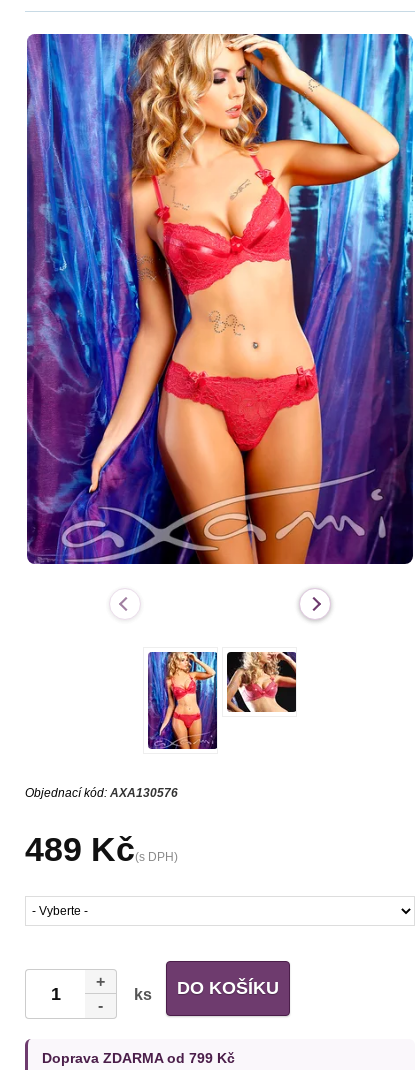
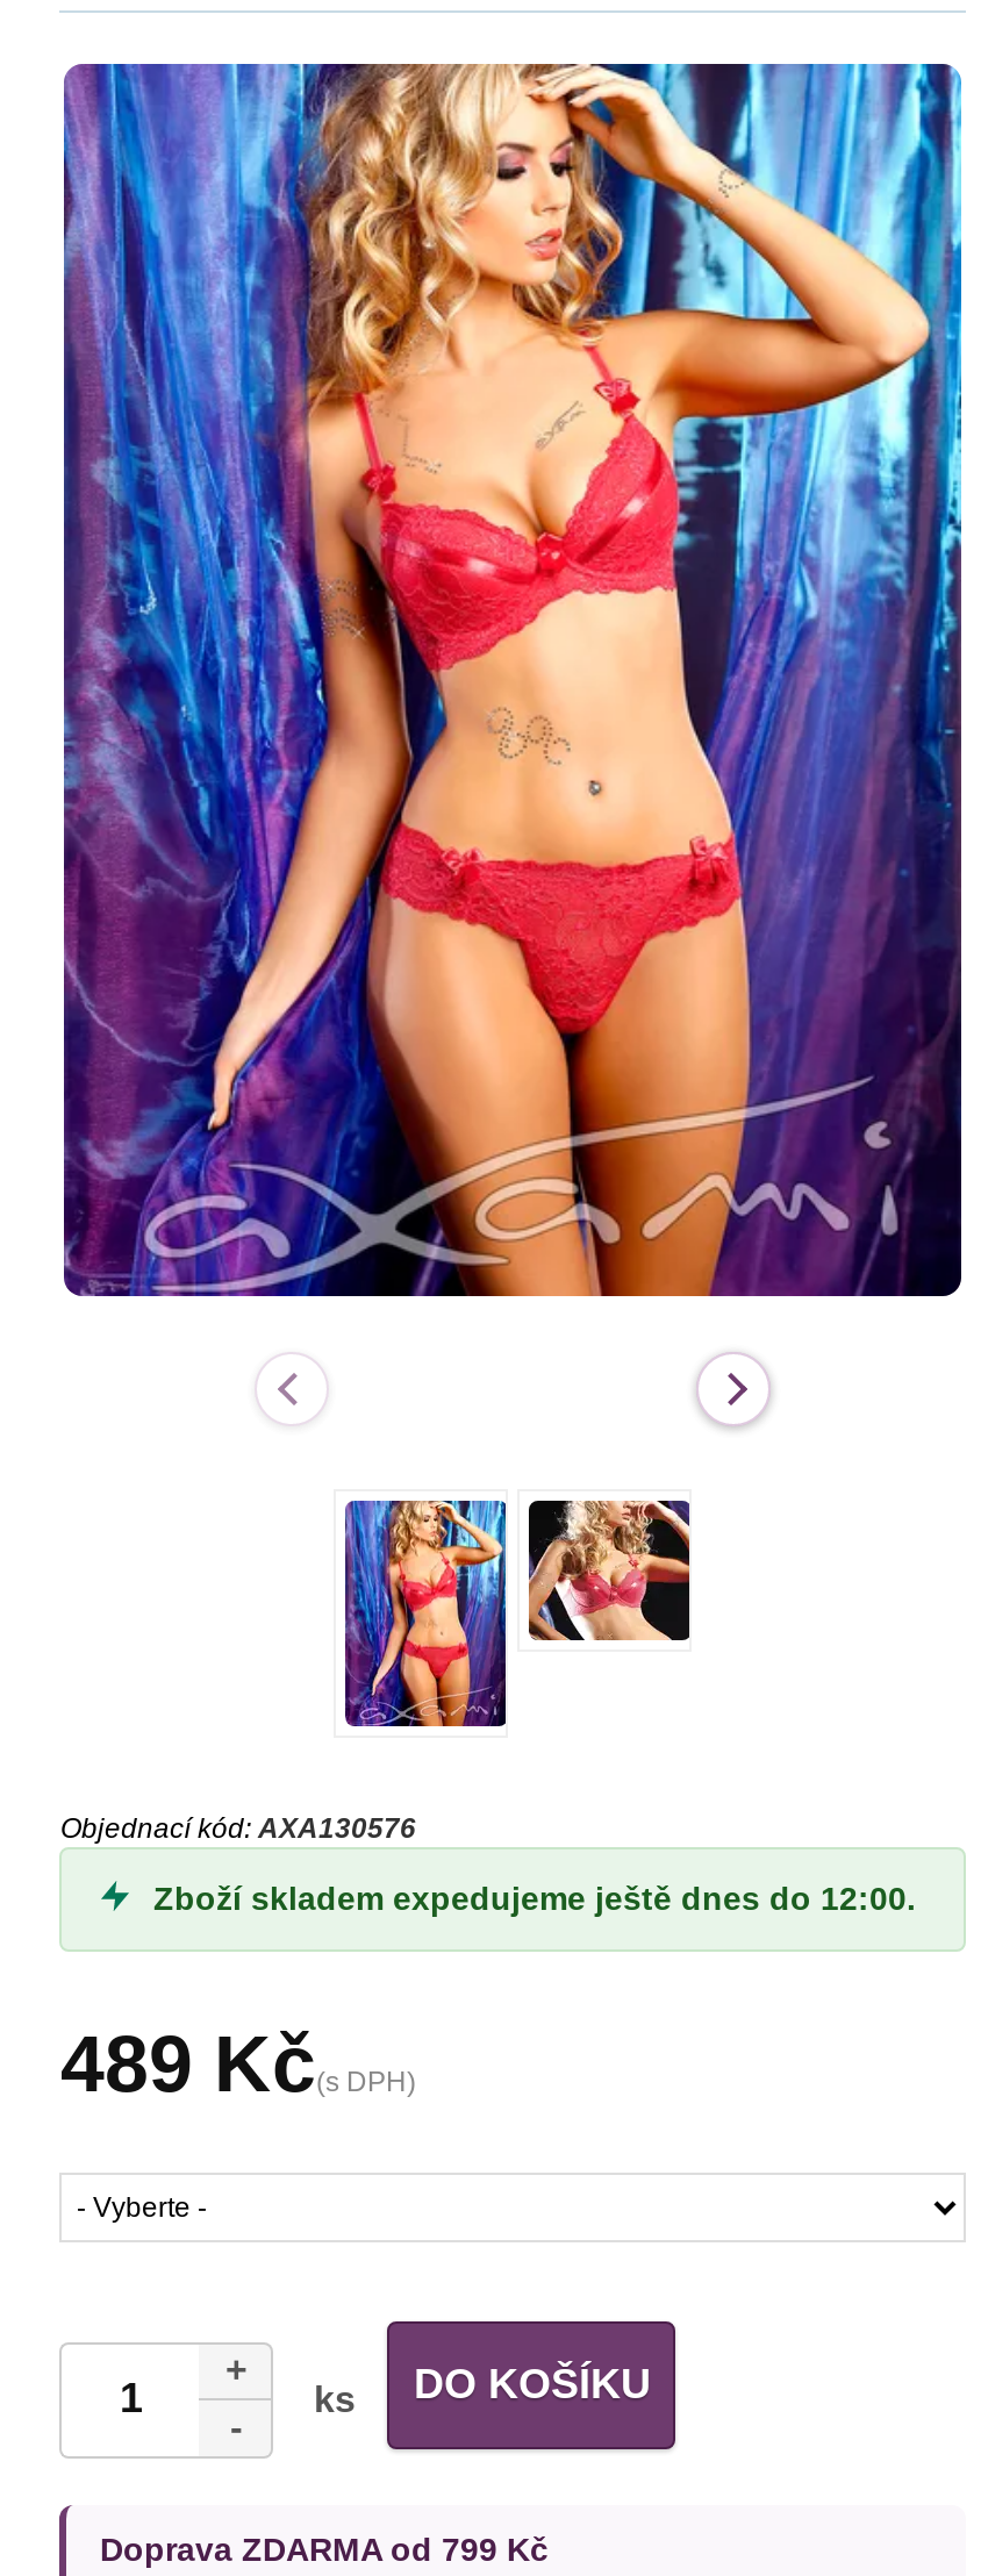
none -> [153,1879,916,1917] Zboží skladem expedujeme ještě dnes do 12:00.

